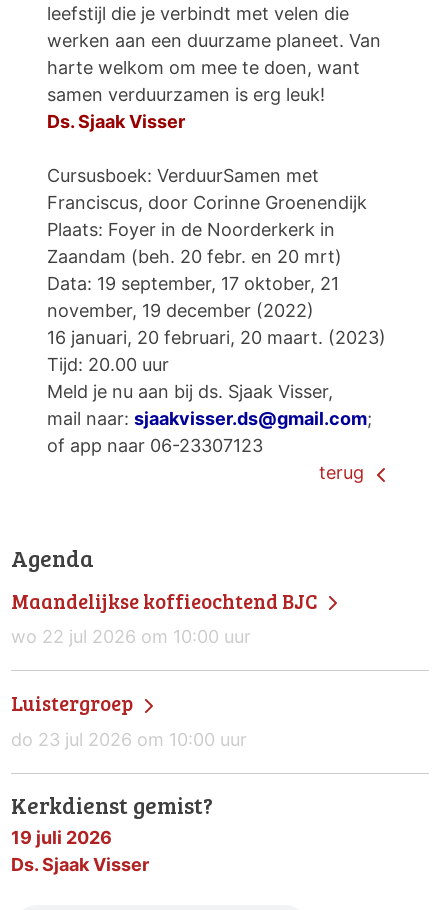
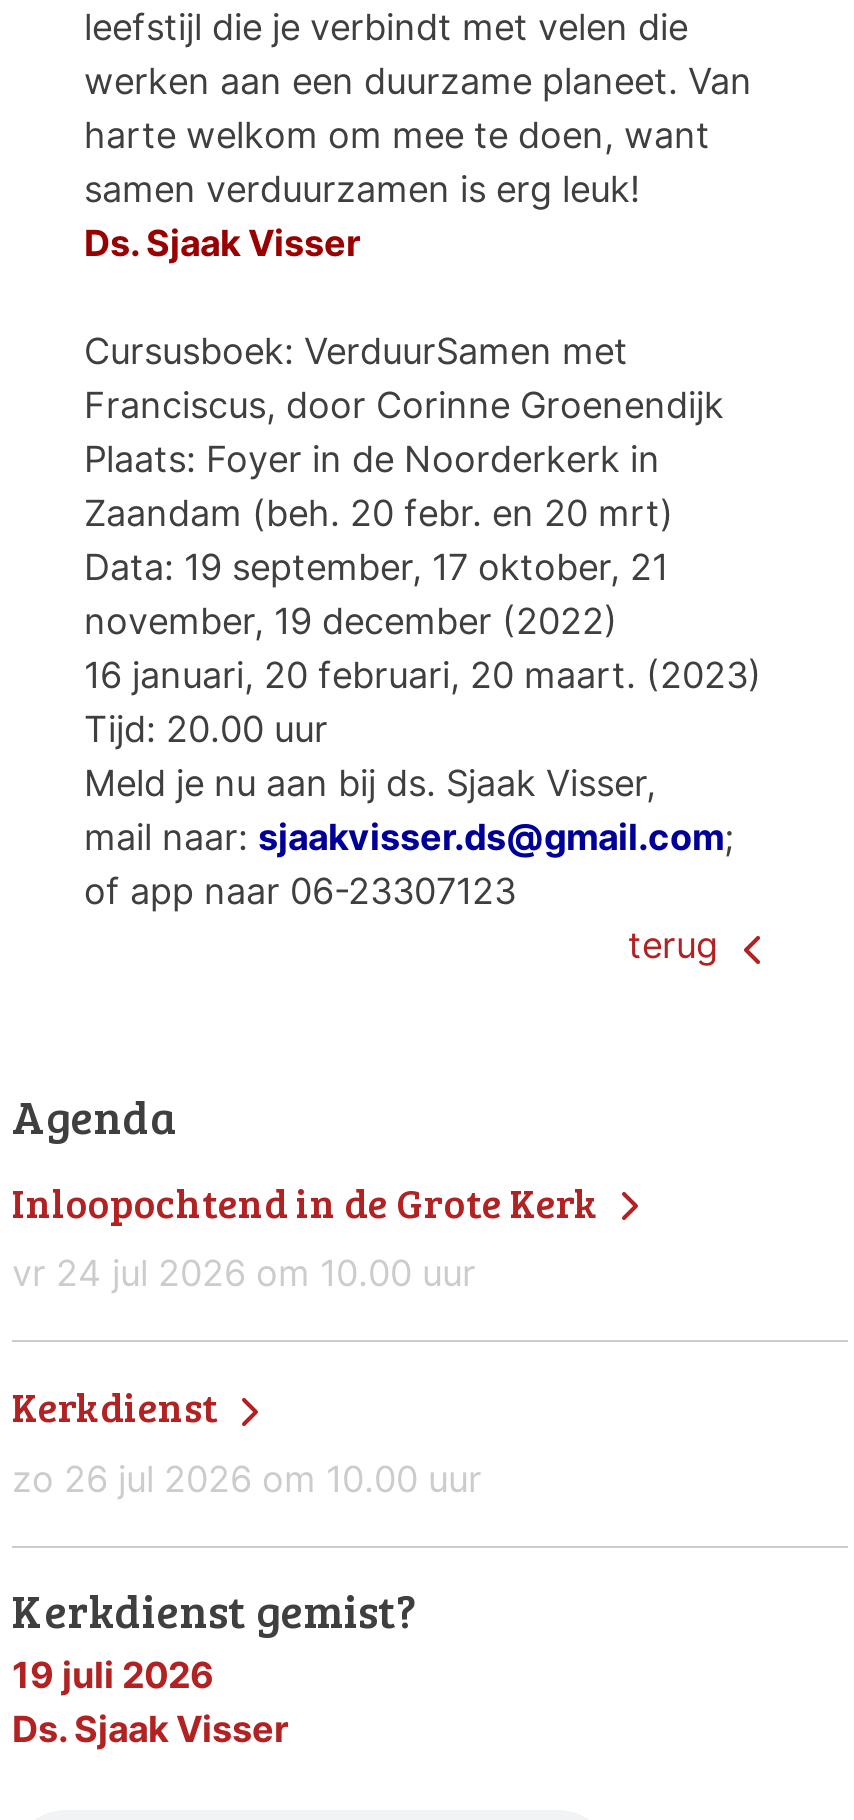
[11,586,321,647] Maandelijkse koffieochtend BJC | wo 22 jul 2026 om 10:00 uur -> [12,1173,606,1295] Inloopochtend in de Grote Kerk | vr 24 jul 2026 om 10.00 uur
[11,689,247,750] Luistergroep | do 23 jul 2026 om 10:00 uur -> [12,1379,482,1501] Kerkdienst | zo 26 jul 2026 om 10.00 uur

